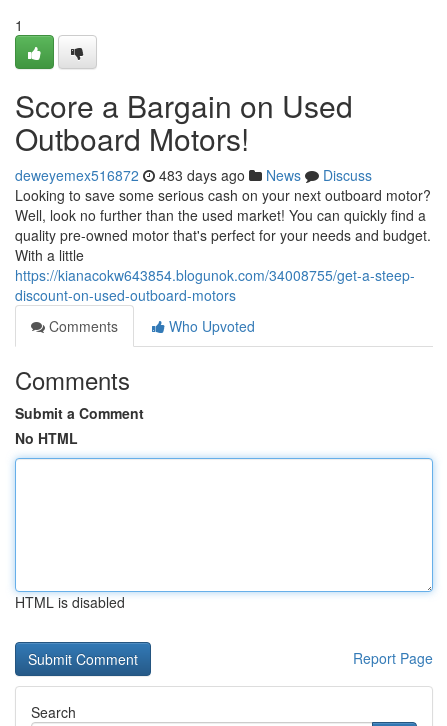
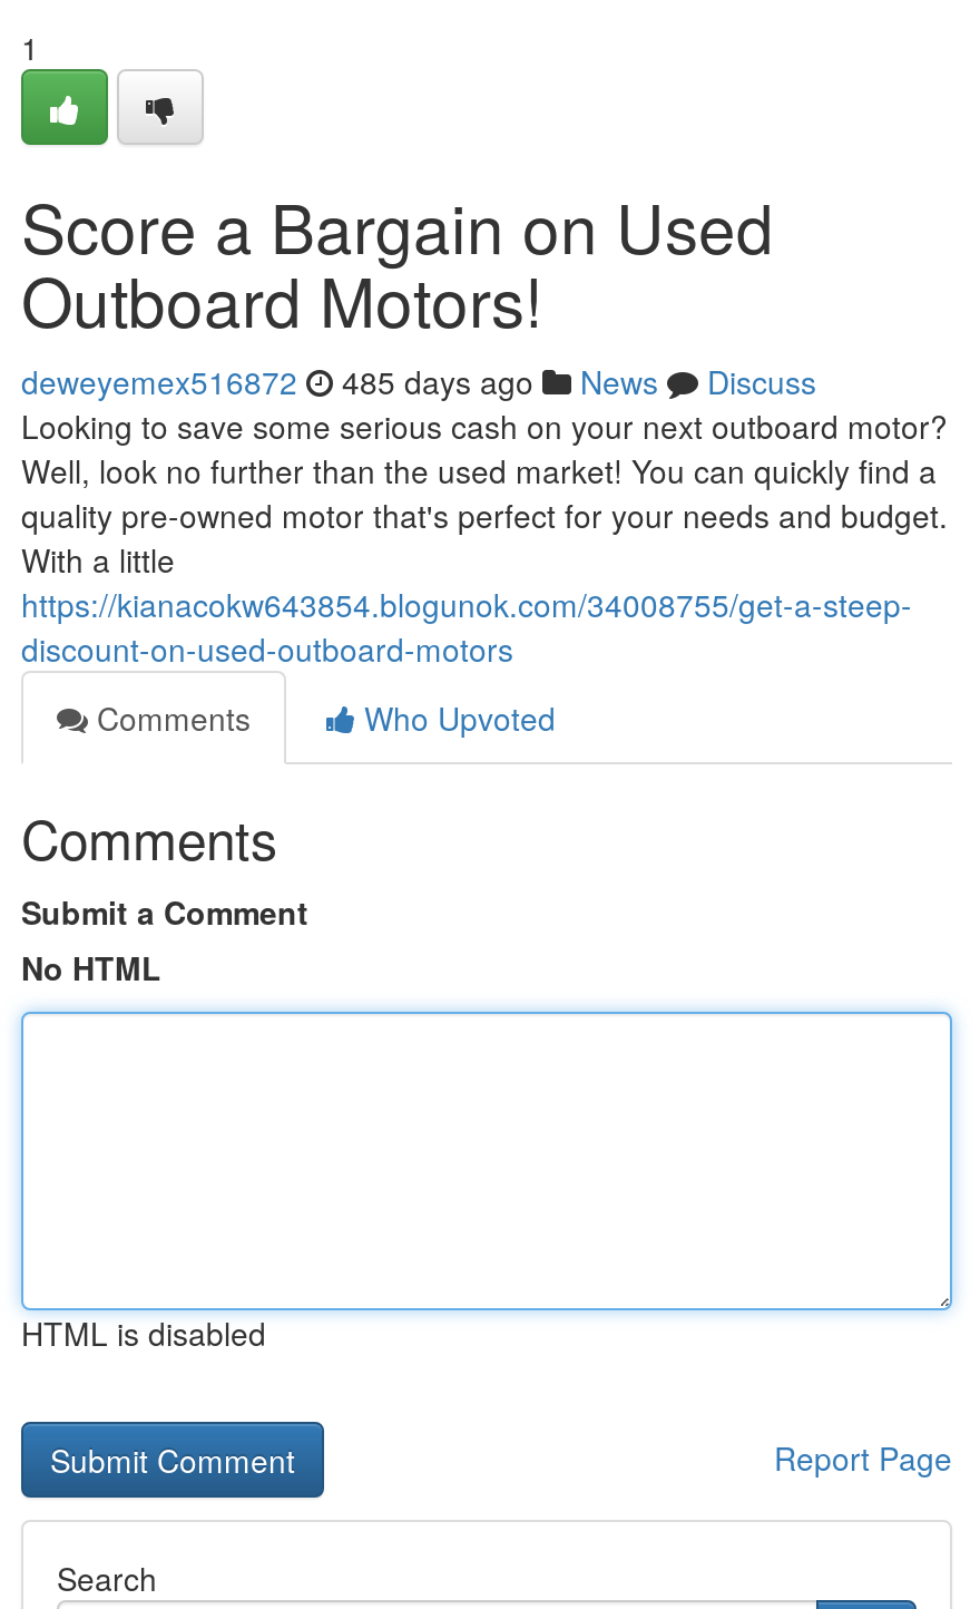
[15,165,372,185] deweyemex516872 483 days ago News Discuss -> [21,359,816,403] deweyemex516872 485 days ago News Discuss

